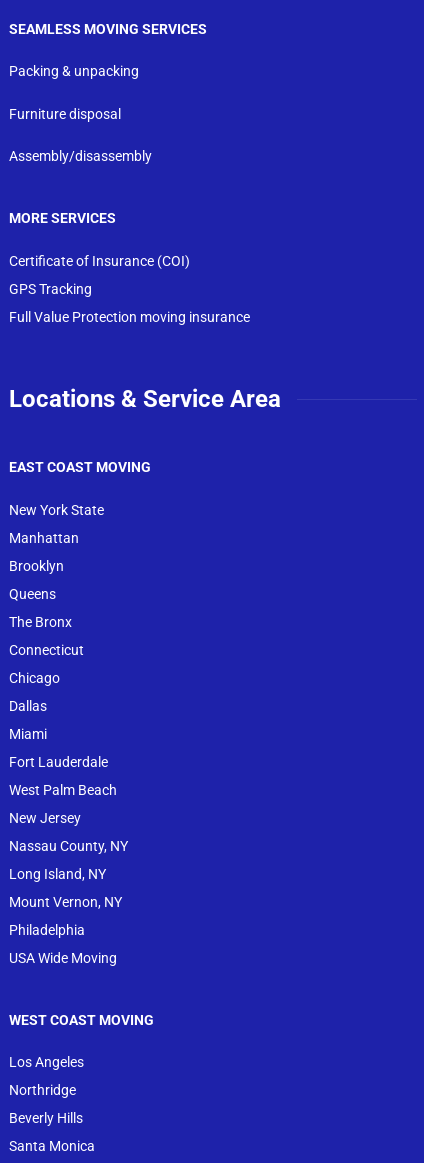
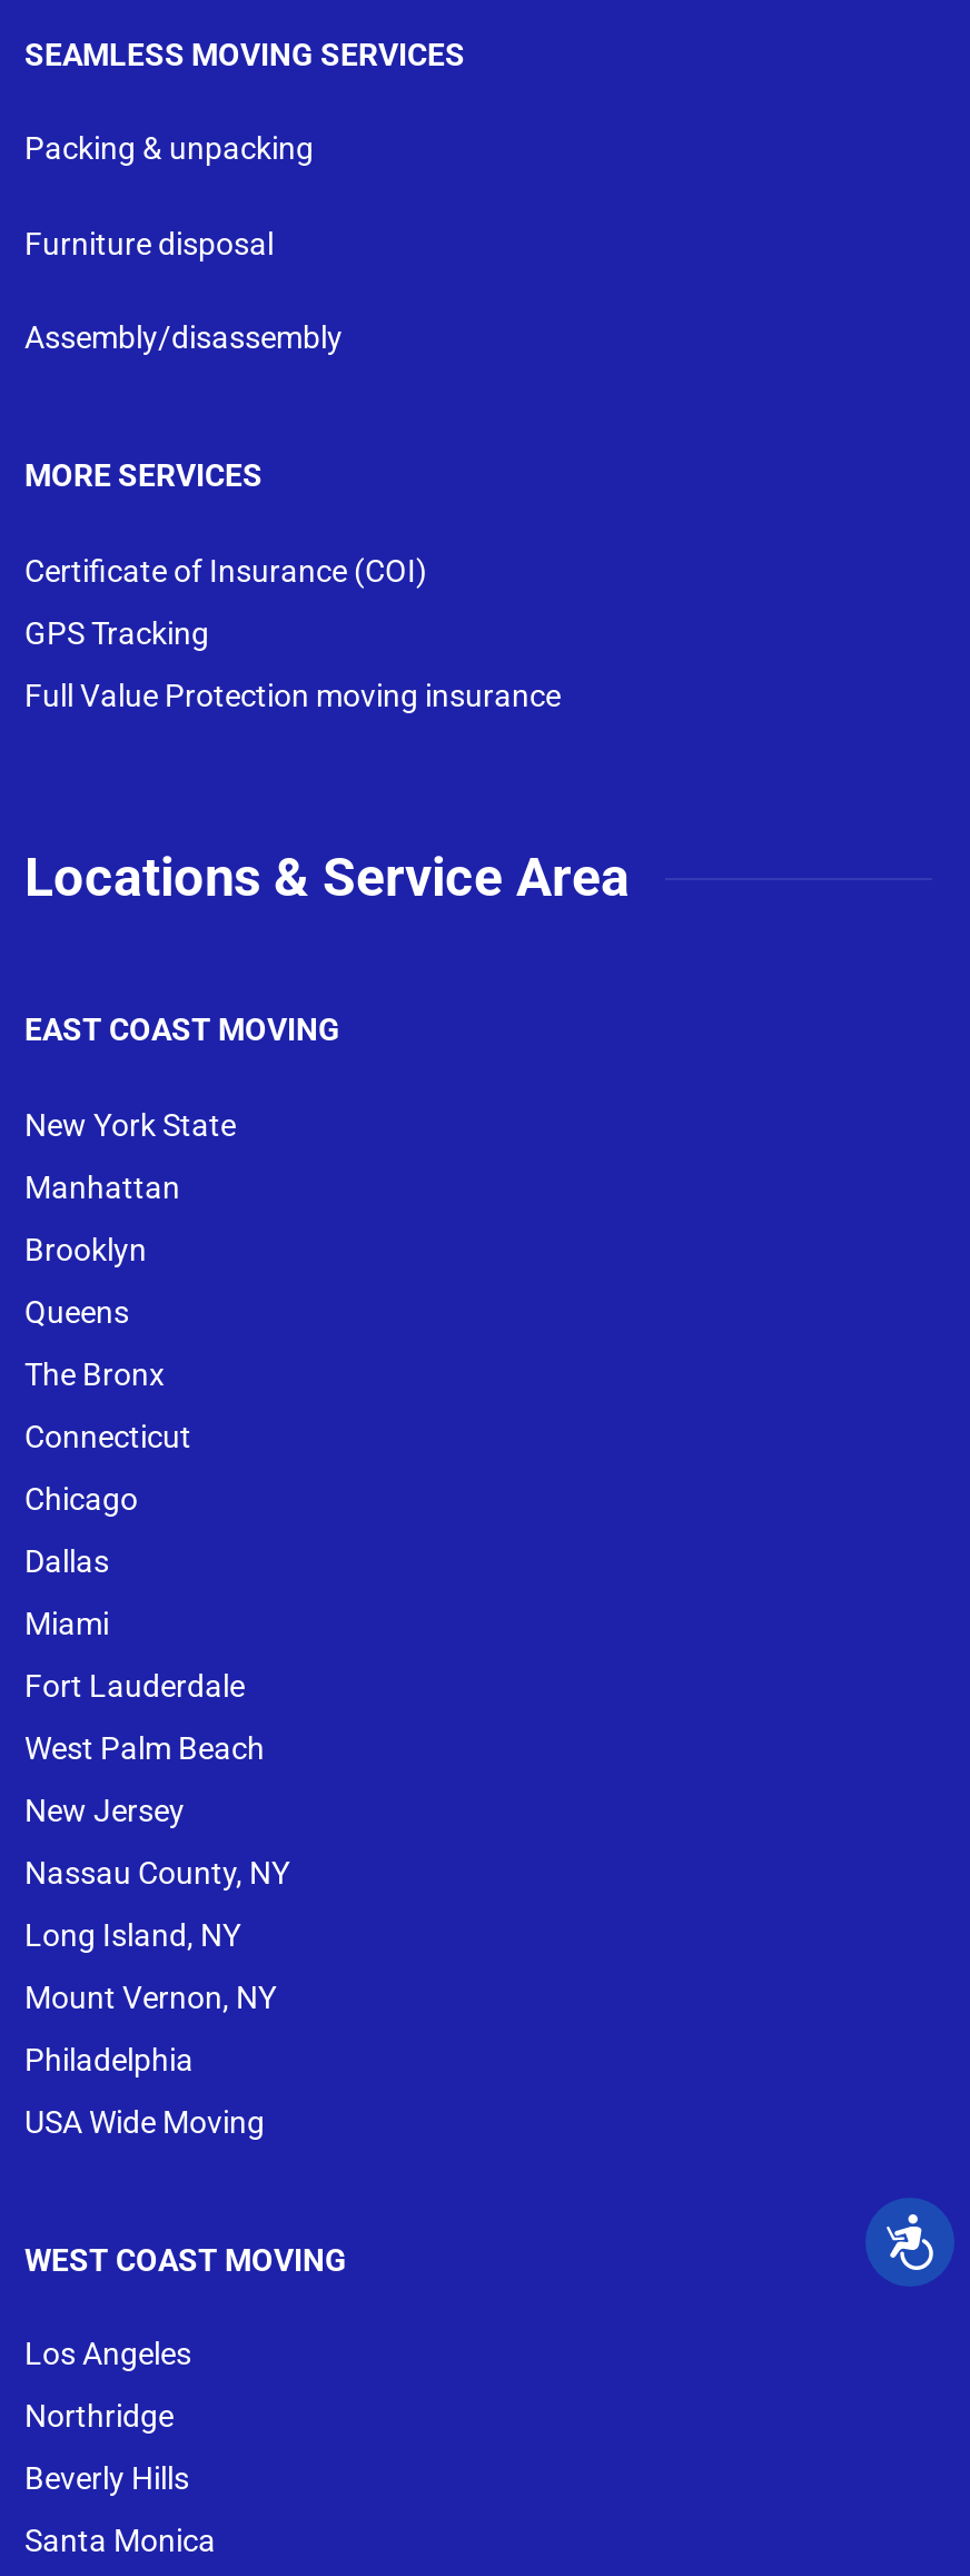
none -> [865,2198,954,2287] [image]

